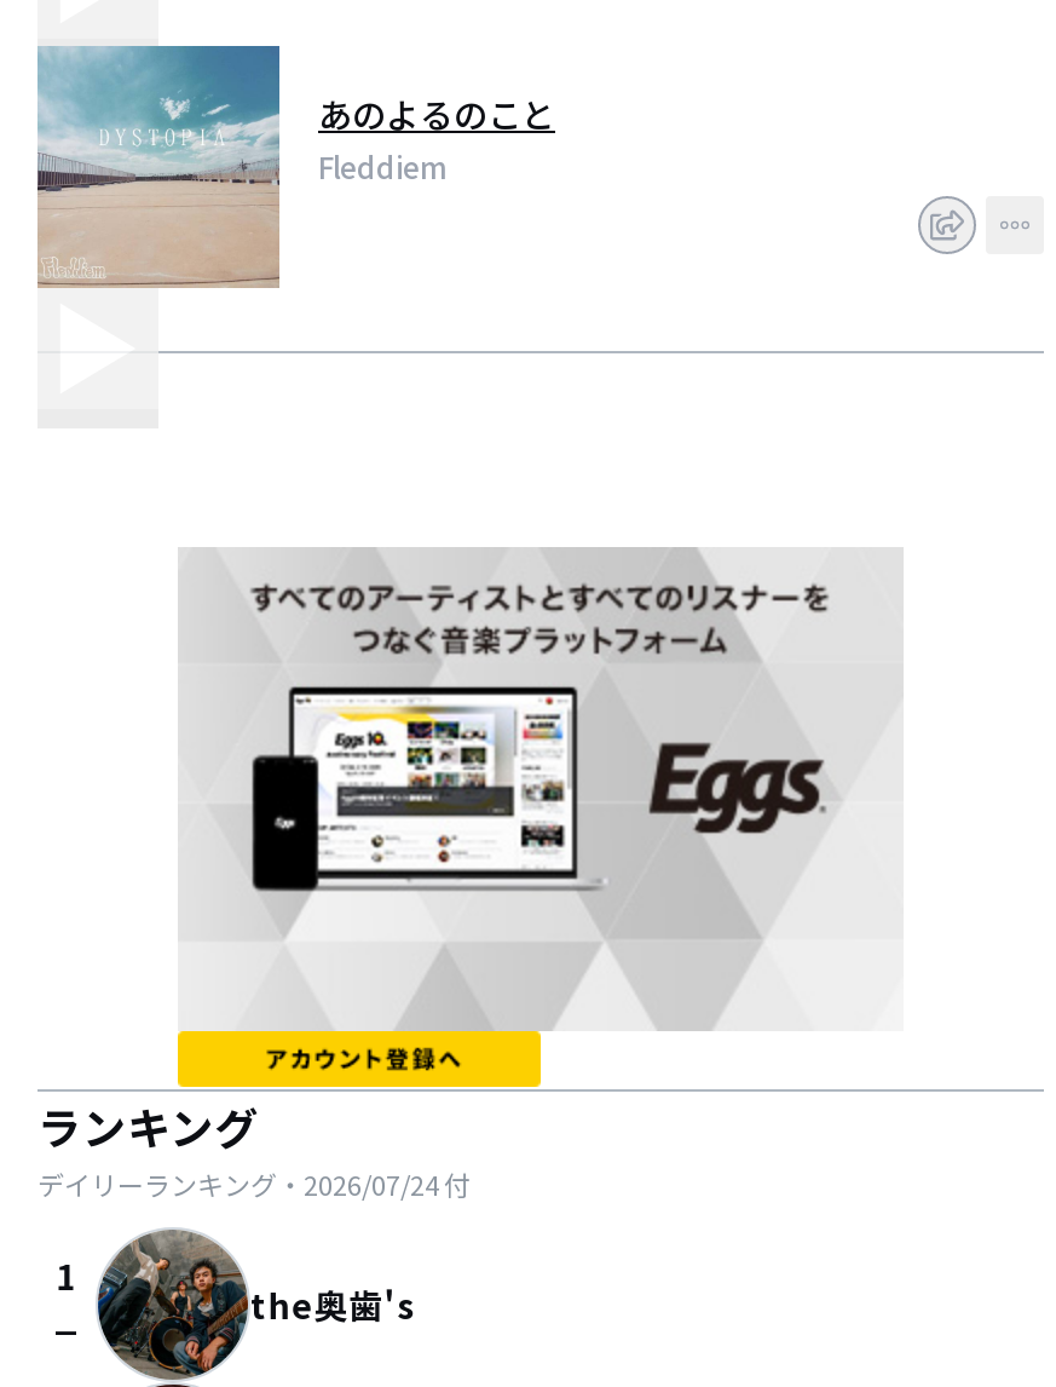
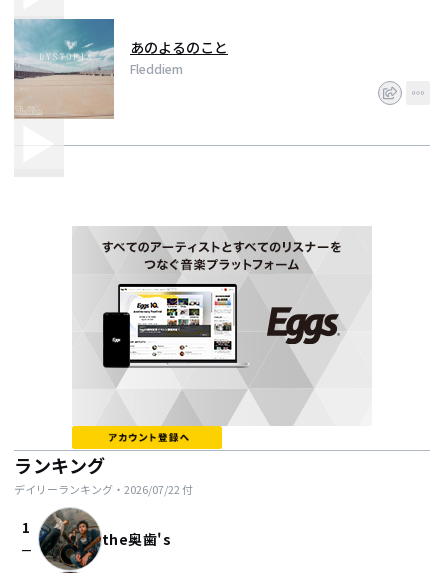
[37,1164,471,1203] デイリーランキング・2026/07/24付 -> [14,481,193,497] デイリーランキング・2026/07/22付

